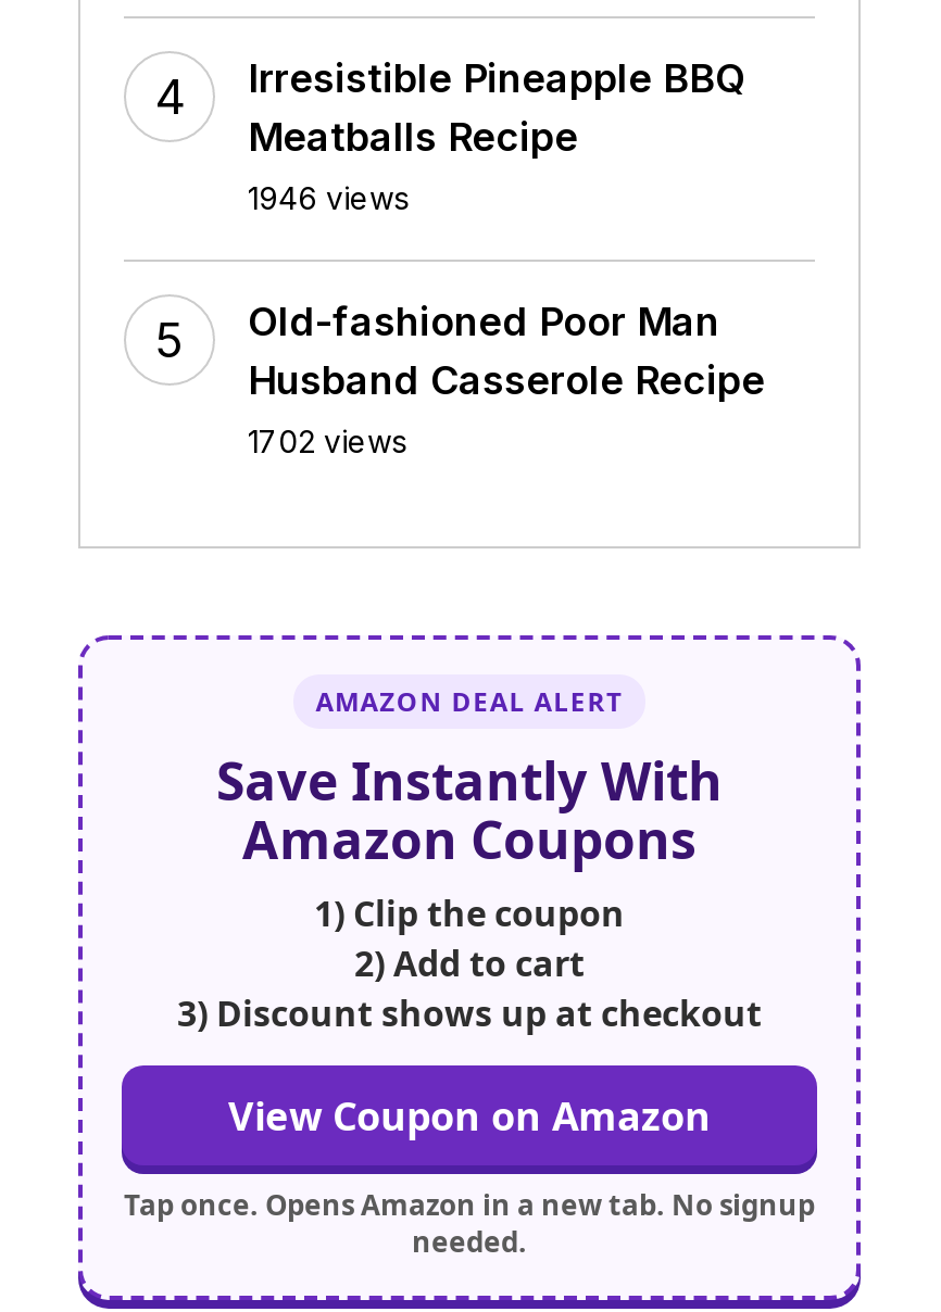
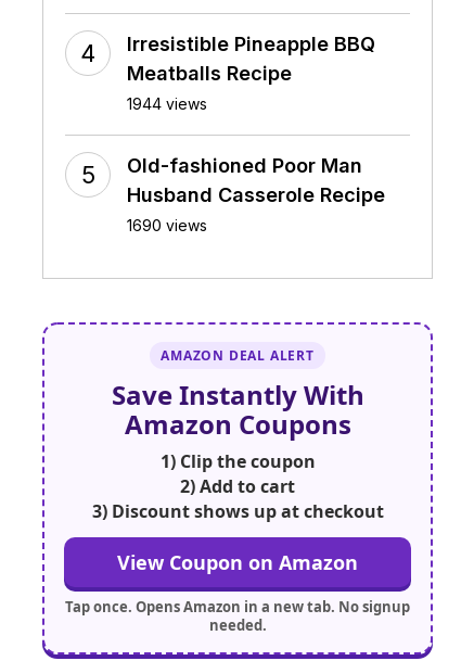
[248,179,409,216] 1946 views -> [127,94,207,113] 1944 views
[248,422,406,459] 1702 views -> [127,216,207,234] 1690 views

